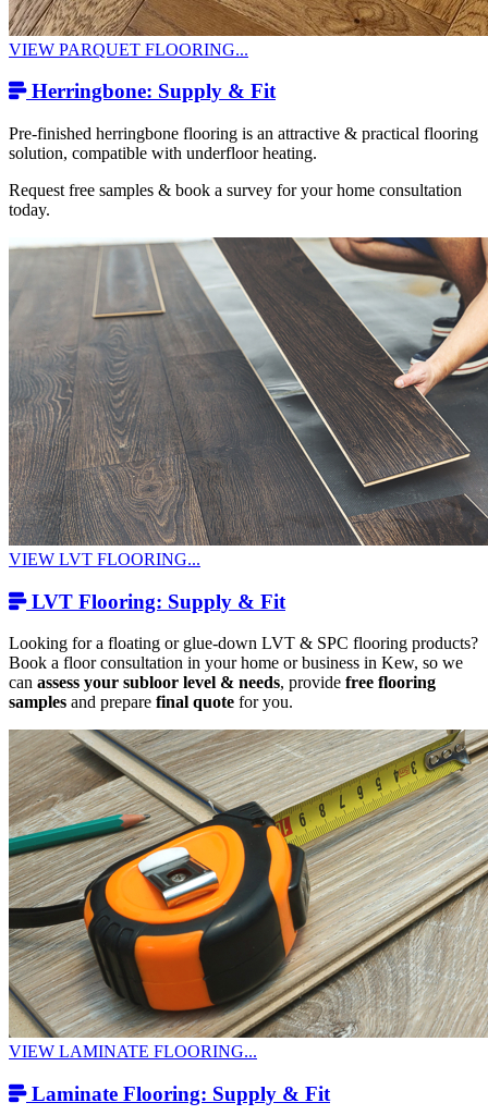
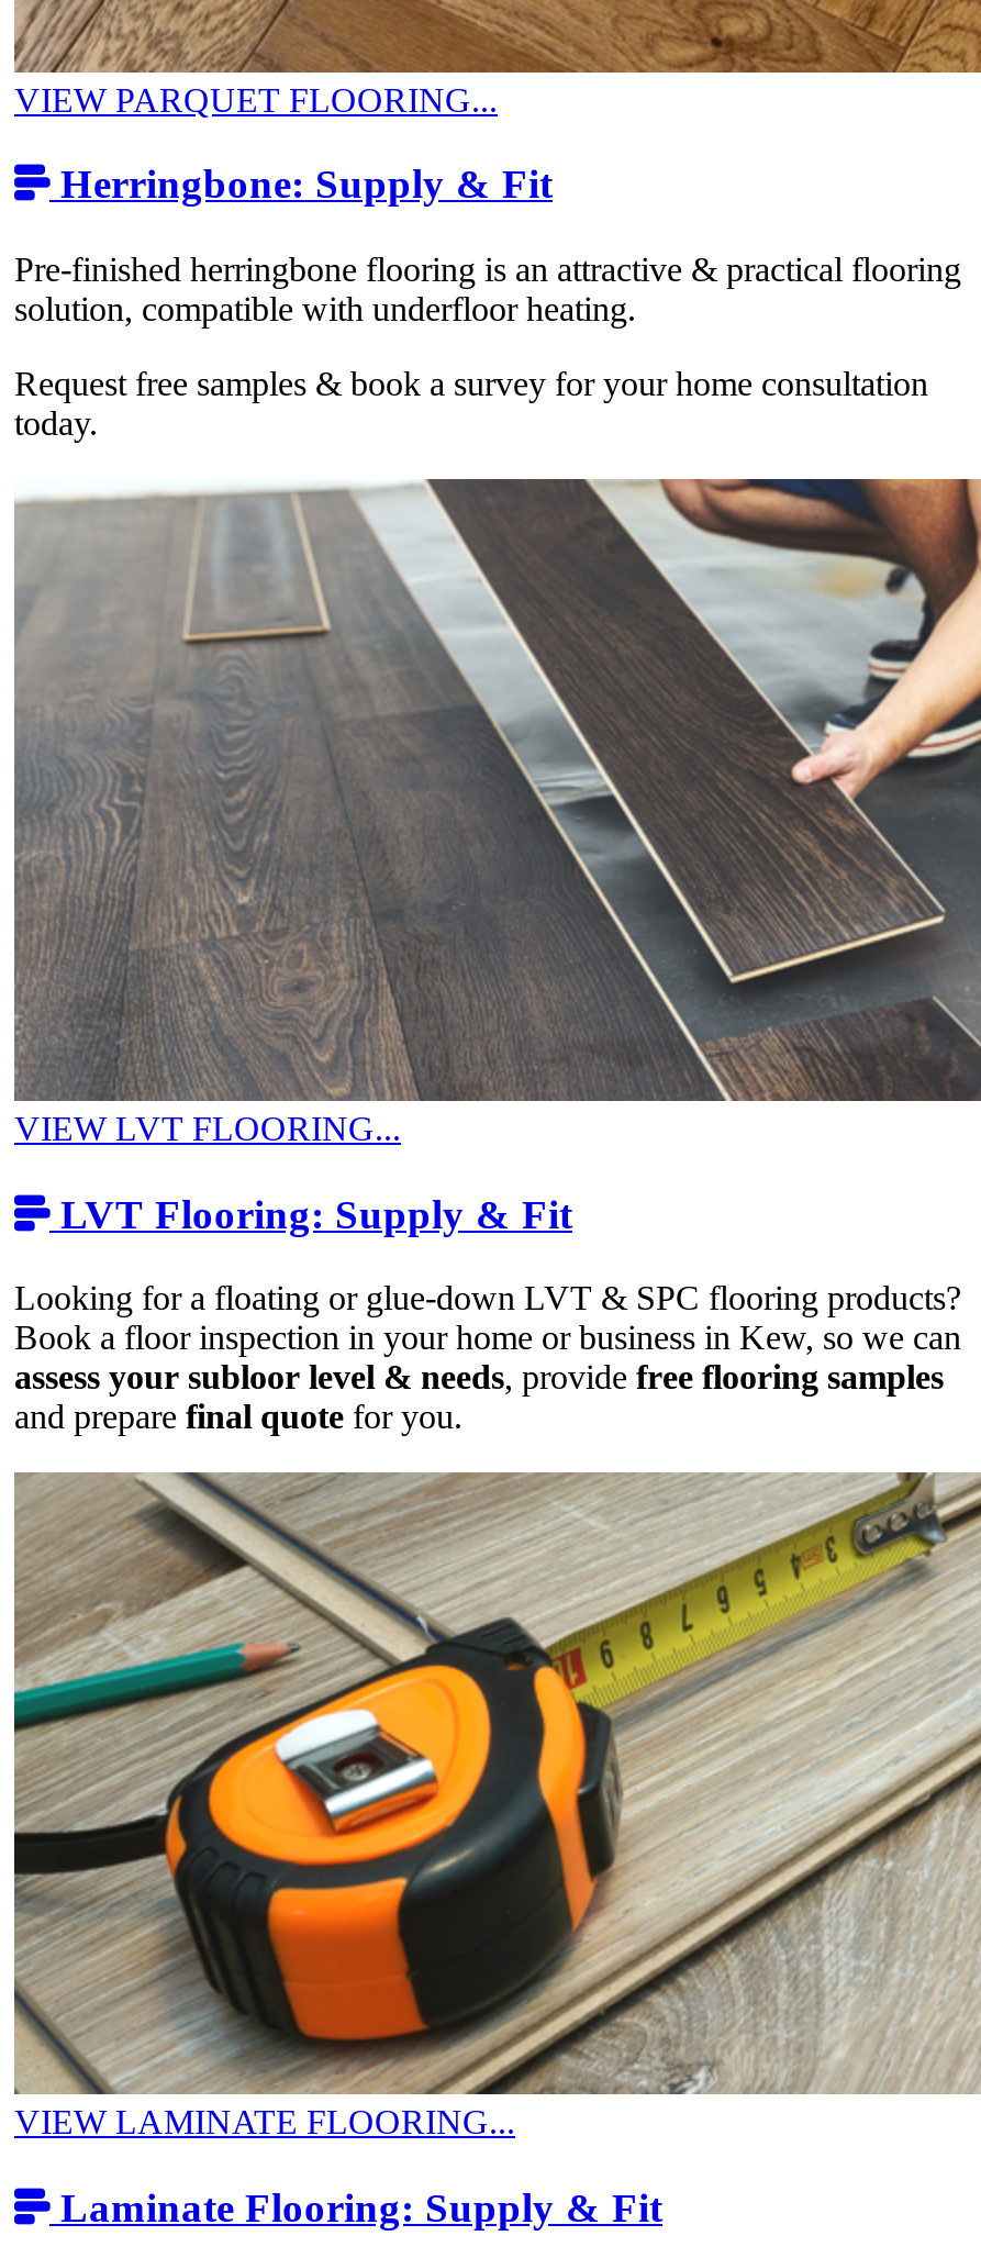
[9,654,463,711] Book a floor consultation in your home or business in Kew, so we | can assess your subloor level & needs, provide free flooring | samples and prepare final quote for you. -> [14,1319,961,1436] Book a floor inspection in your home or business in Kew, so we can | assess your subloor level & needs, provide free flooring samples | and prepare final quote for you.

